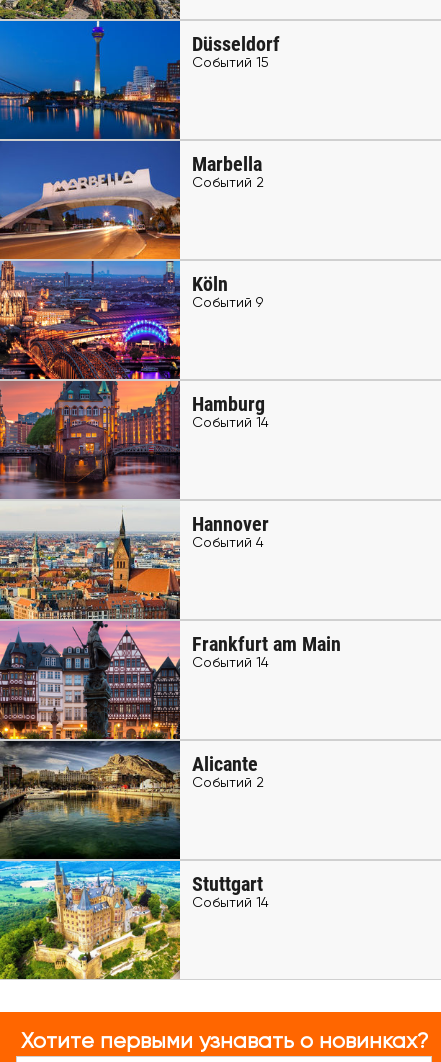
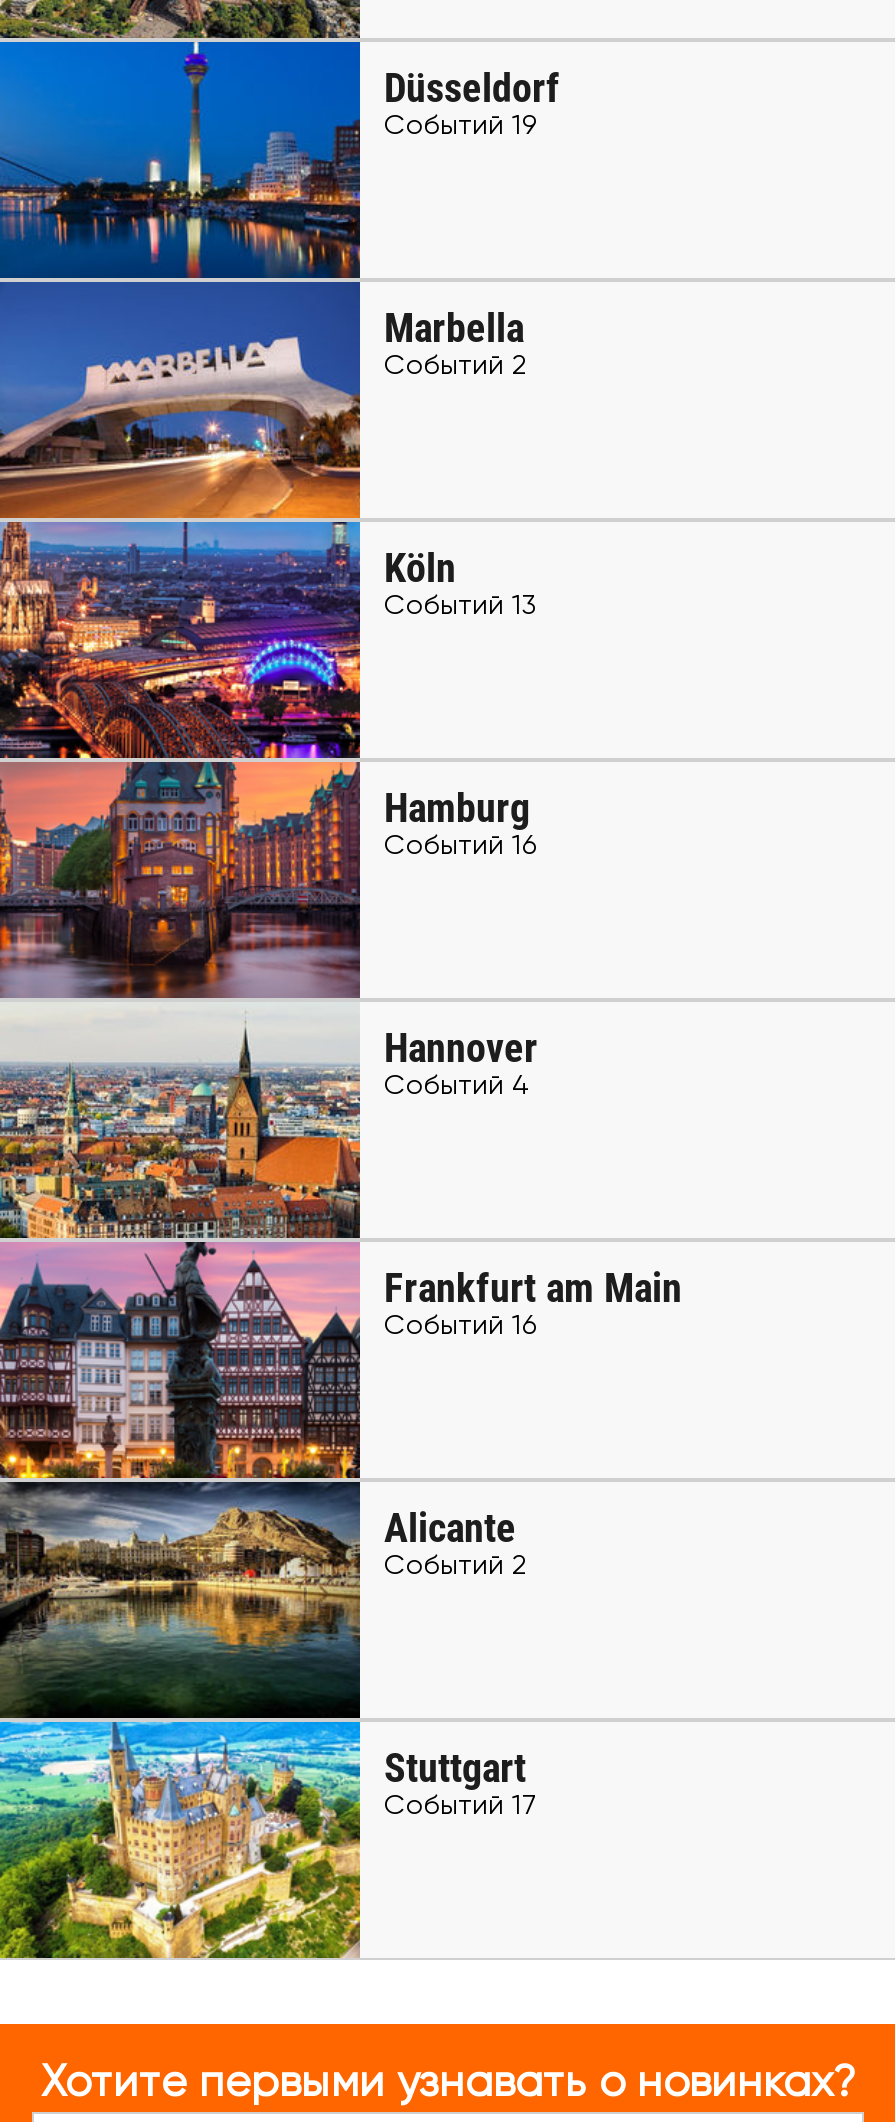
[192,56,269,70] Событий 15 -> [384,112,536,140] Событий 19
[192,296,263,310] Событий 9 -> [384,592,538,620] Событий 13
[192,416,269,430] Событий 14 -> [384,832,536,860] Событий 16
[192,656,269,670] Событий 14 -> [384,1312,536,1340] Событий 16
[192,896,269,910] Событий 14 -> [384,1792,536,1820] Событий 17

